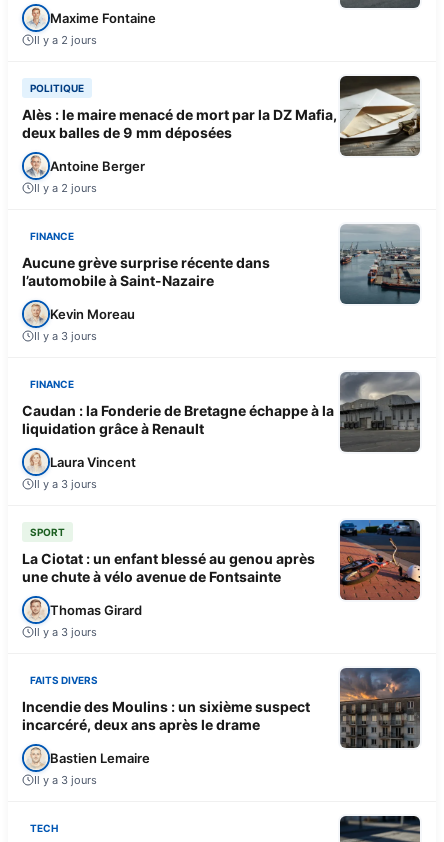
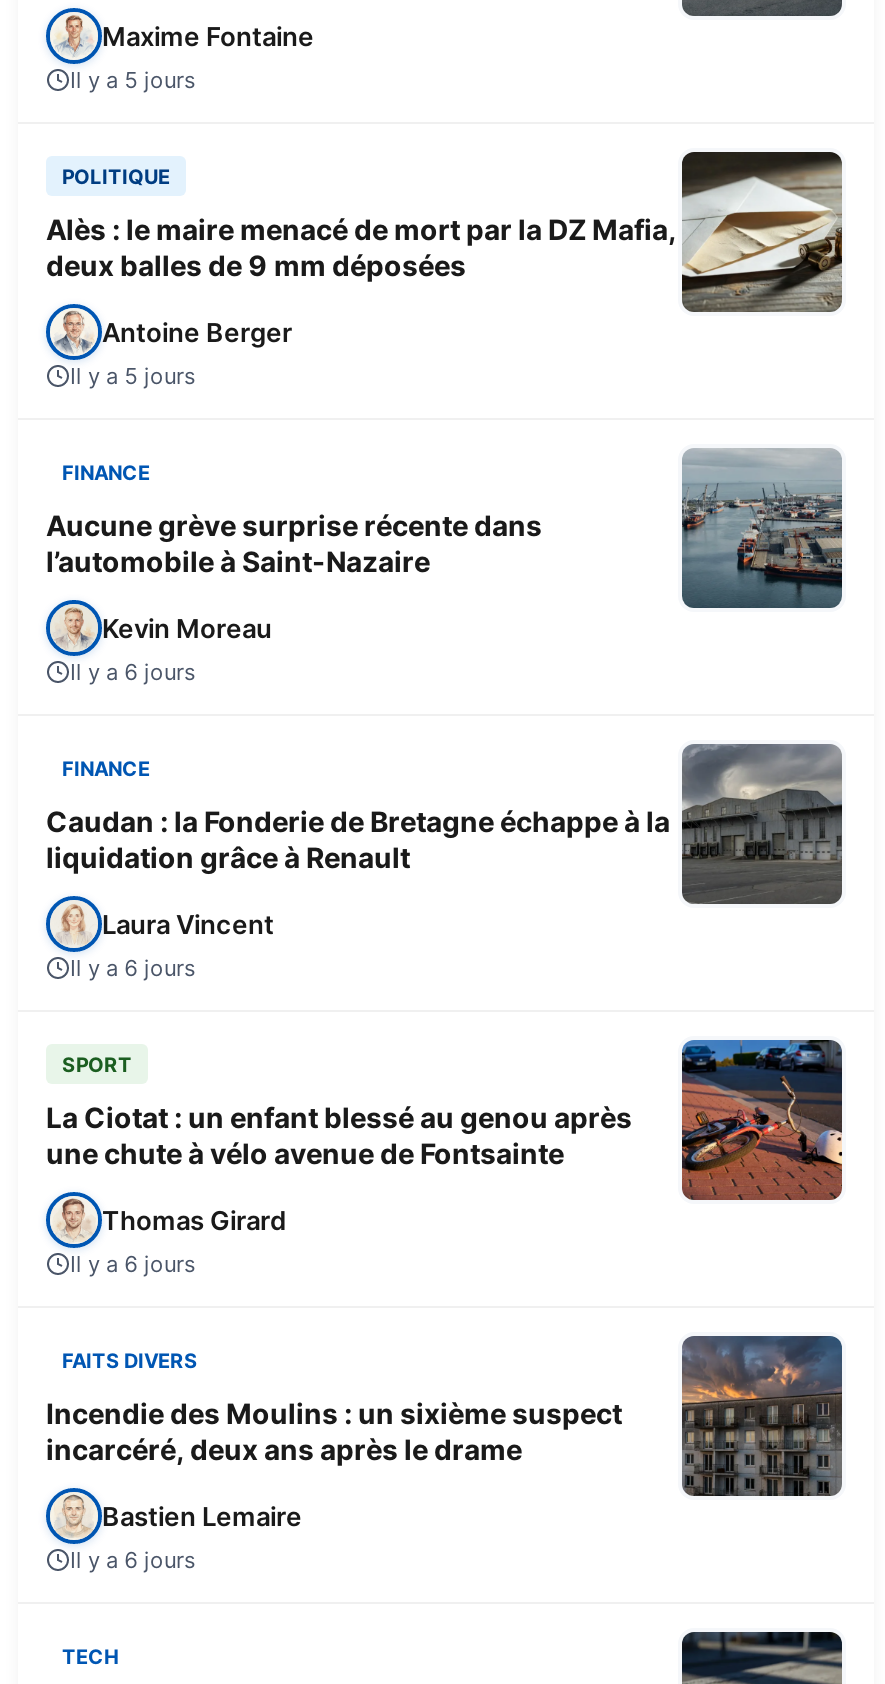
[34,33,97,47] Il y a 2 jours -> [70,65,196,93] Il y a 5 jours
[34,181,97,195] Il y a 2 jours -> [70,361,196,389] Il y a 5 jours
[34,329,97,343] Il y a 3 jours -> [70,657,196,685] Il y a 6 jours
[34,477,97,491] Il y a 3 jours -> [70,953,196,981] Il y a 6 jours
[34,625,97,639] Il y a 3 jours -> [70,1249,196,1277] Il y a 6 jours
[34,773,97,787] Il y a 3 jours -> [70,1545,196,1573] Il y a 6 jours

